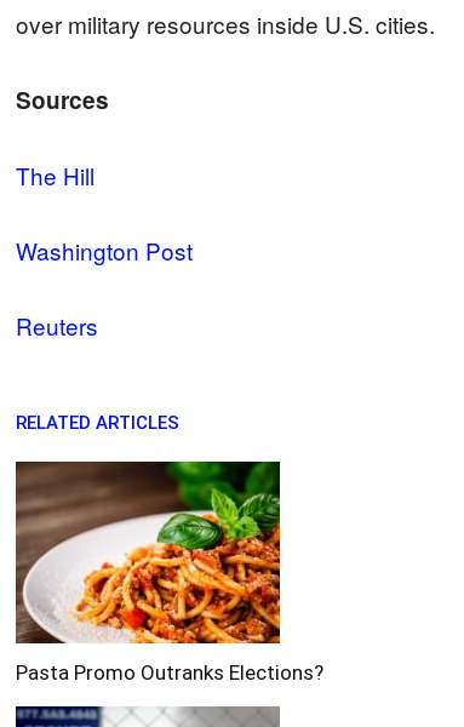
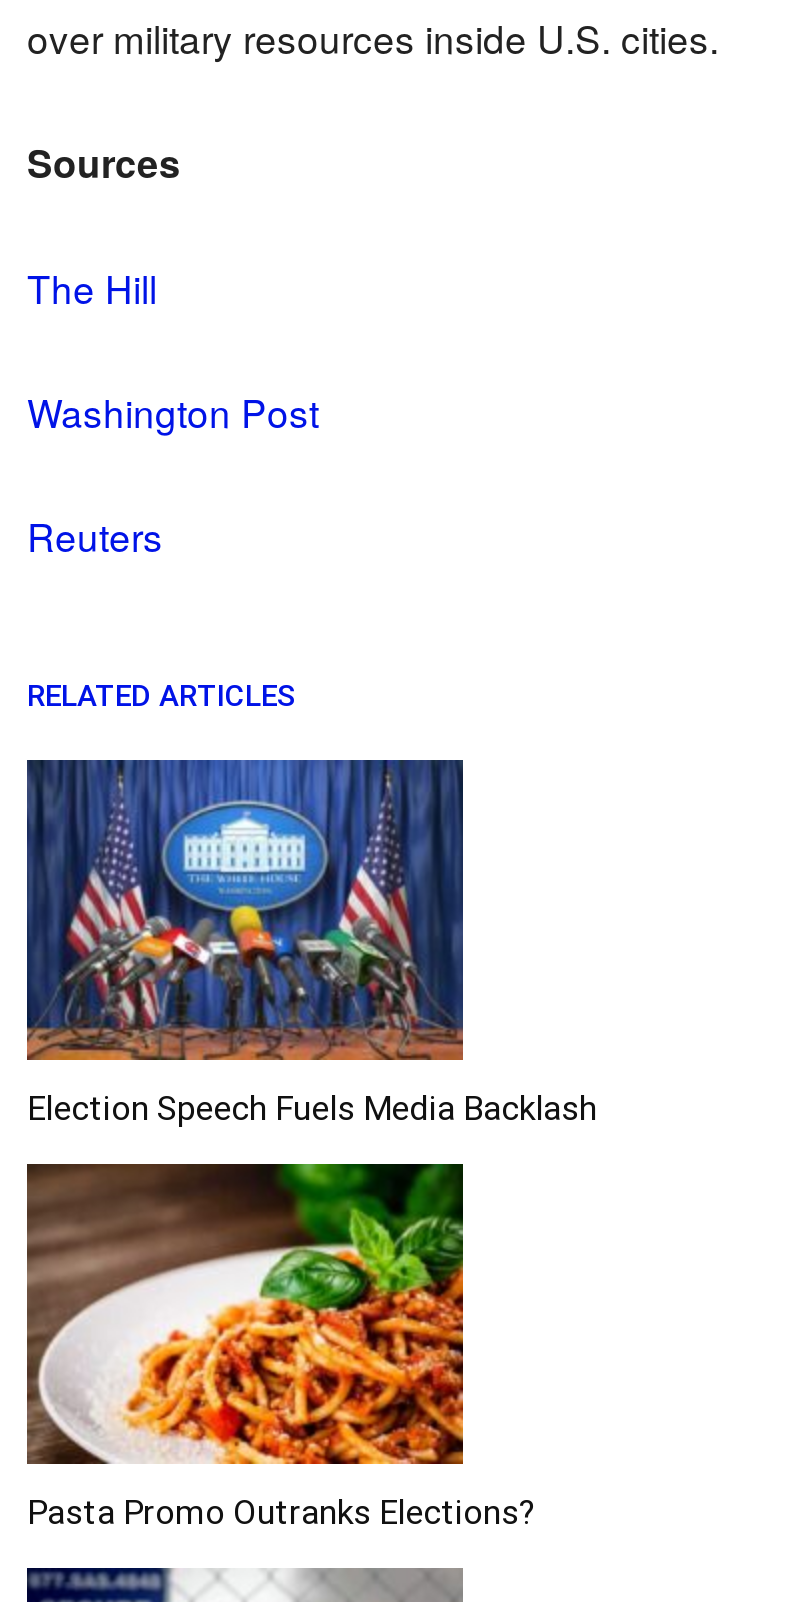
none -> [25,758,597,1127] [image] | Election Speech Fuels Media Backlash

